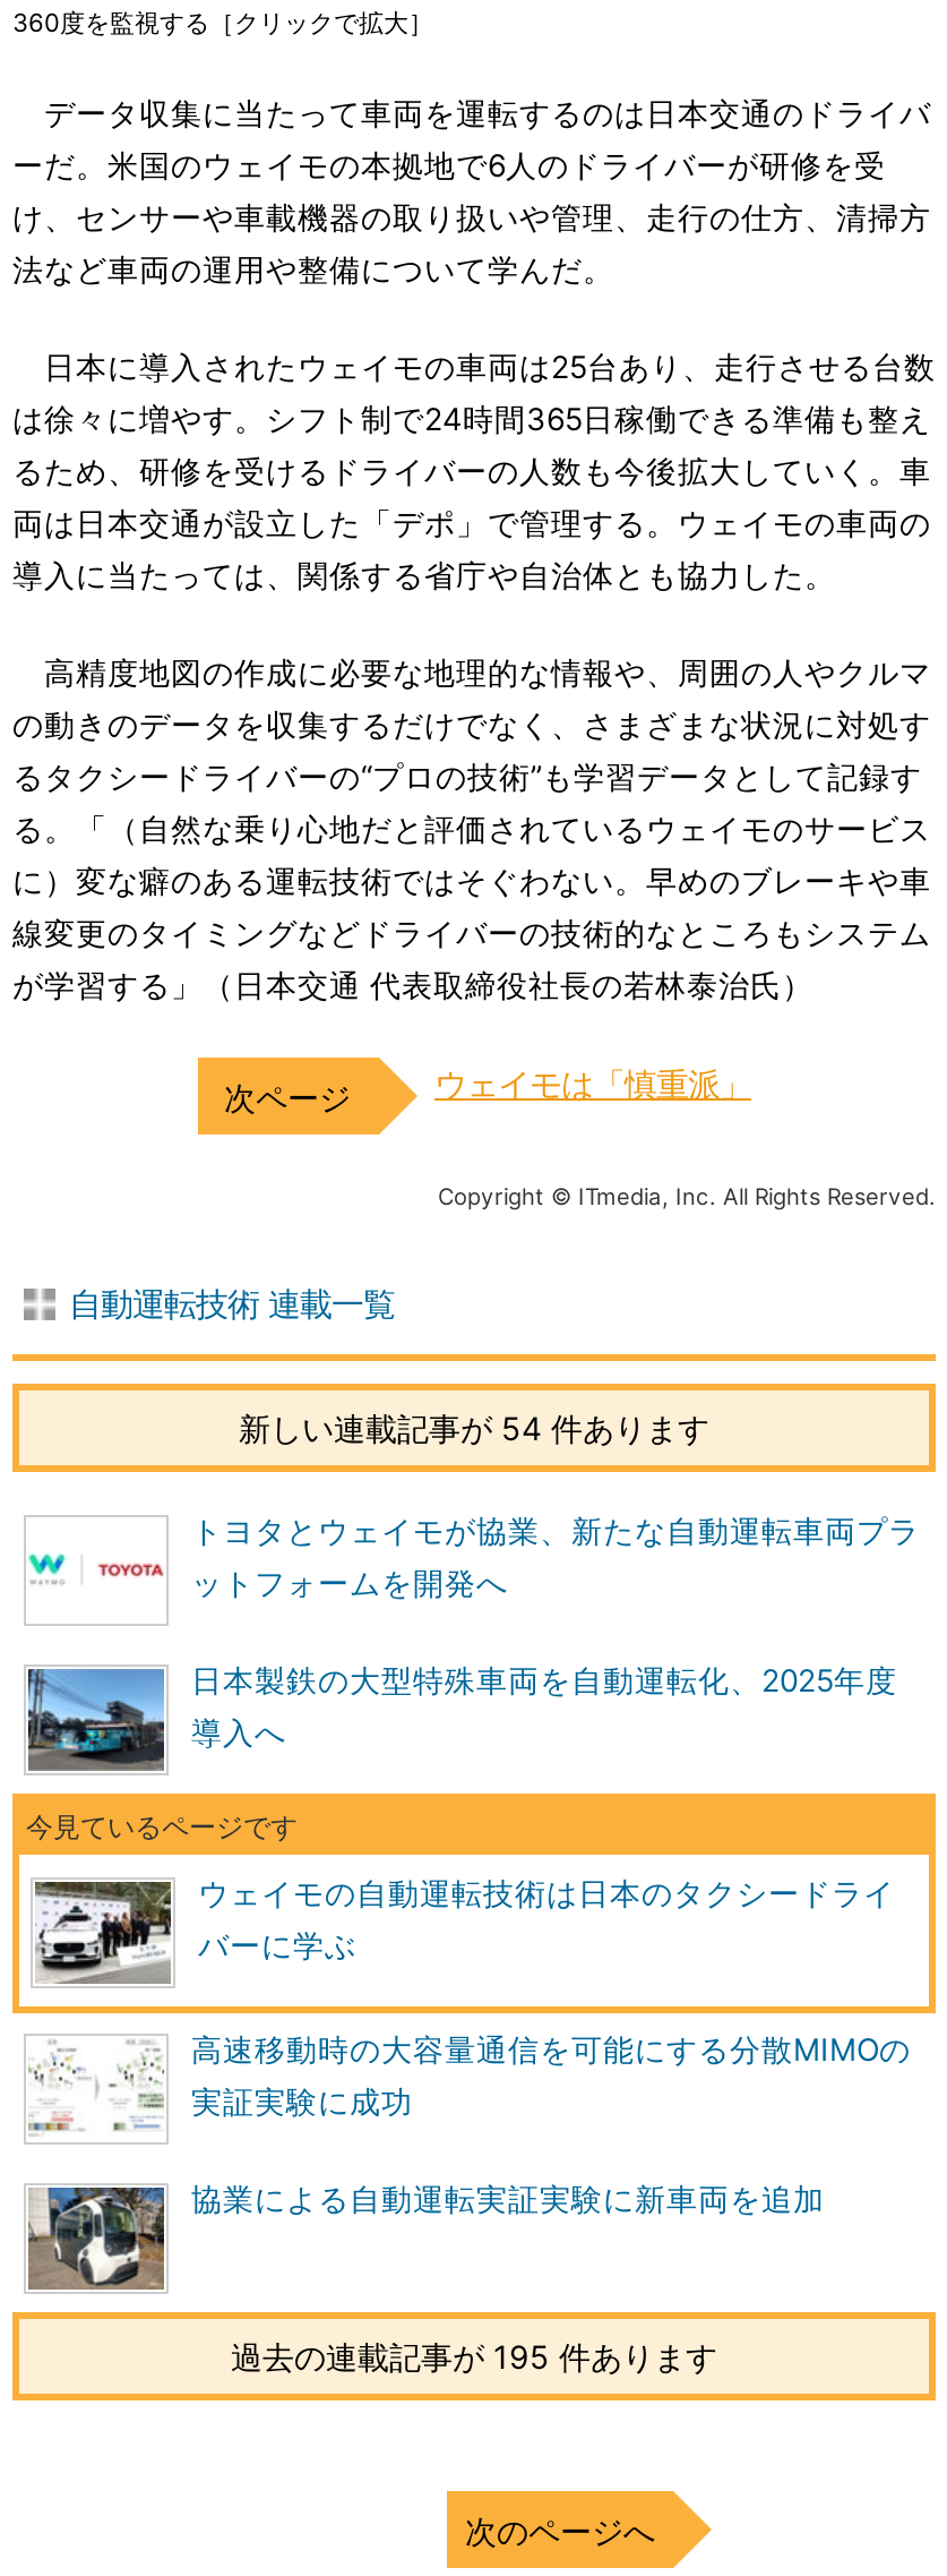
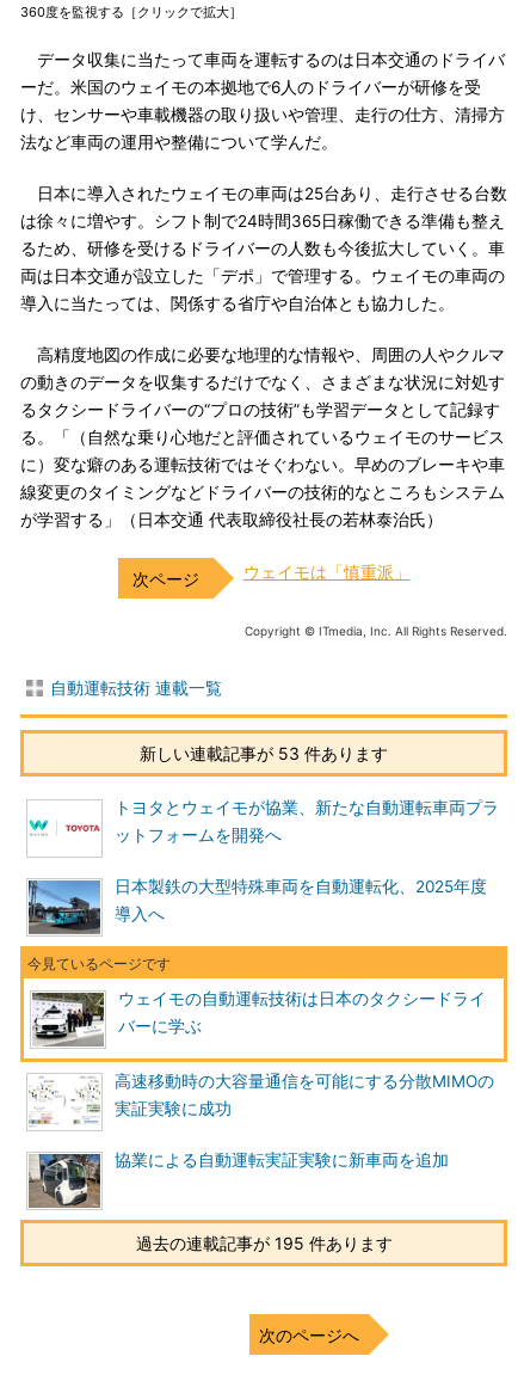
[239,1409,709,1447] 新しい連載記事が 54 件あります -> [140,743,388,763] 新しい連載記事が 53 件あります

